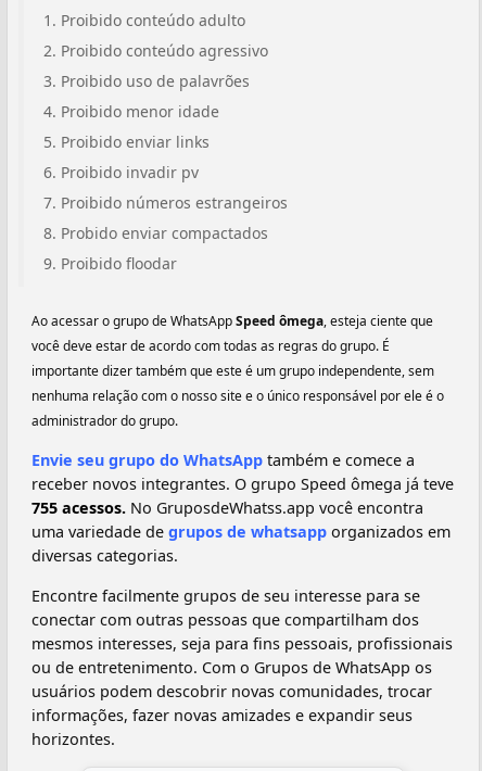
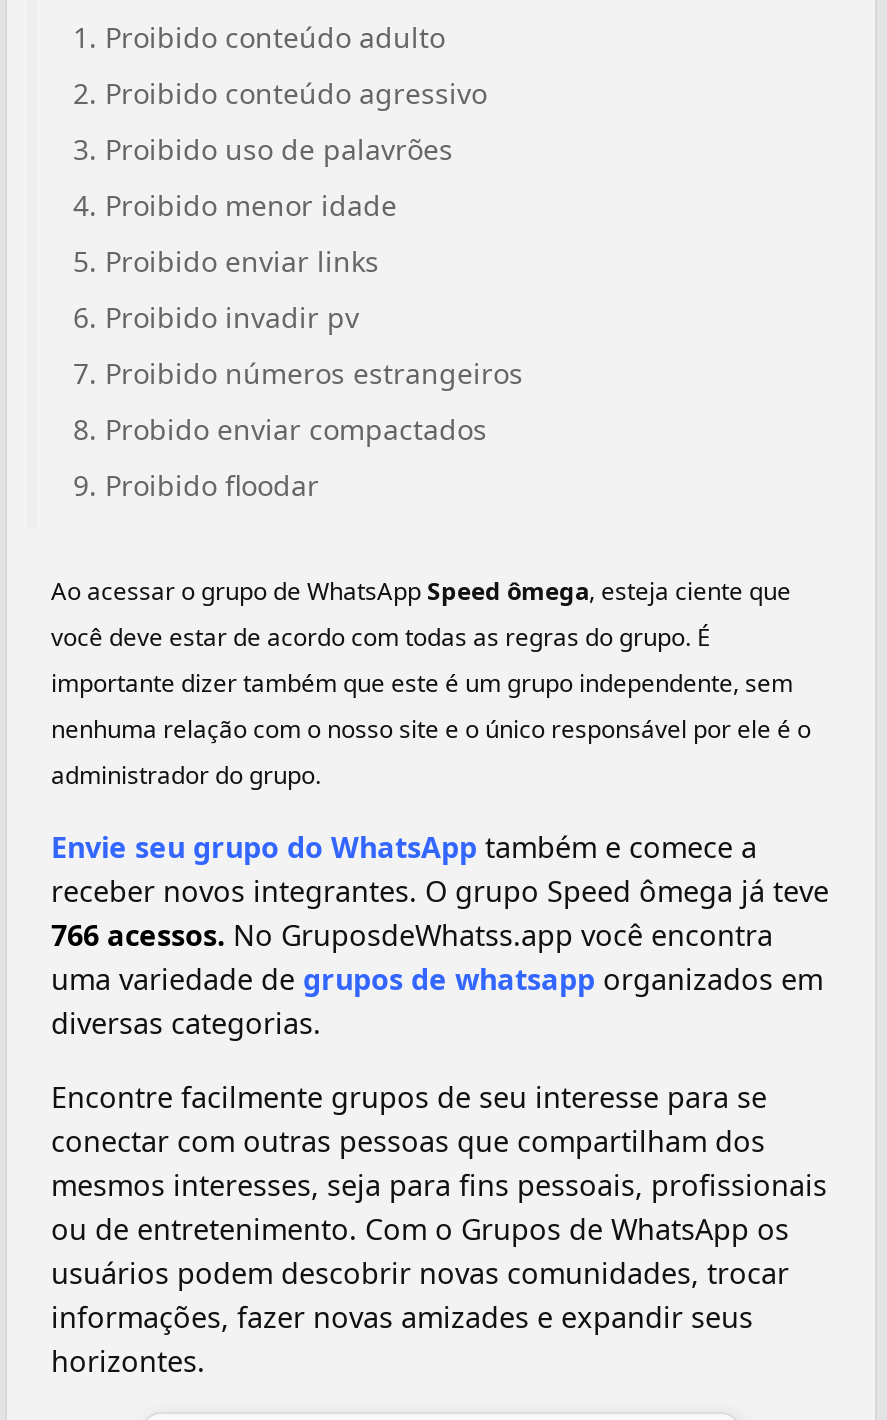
[31,498,423,518] 755 acessos. No GruposdeWhatss.app você encontra -> [51,916,773,954] 766 acessos. No GruposdeWhatss.app você encontra

